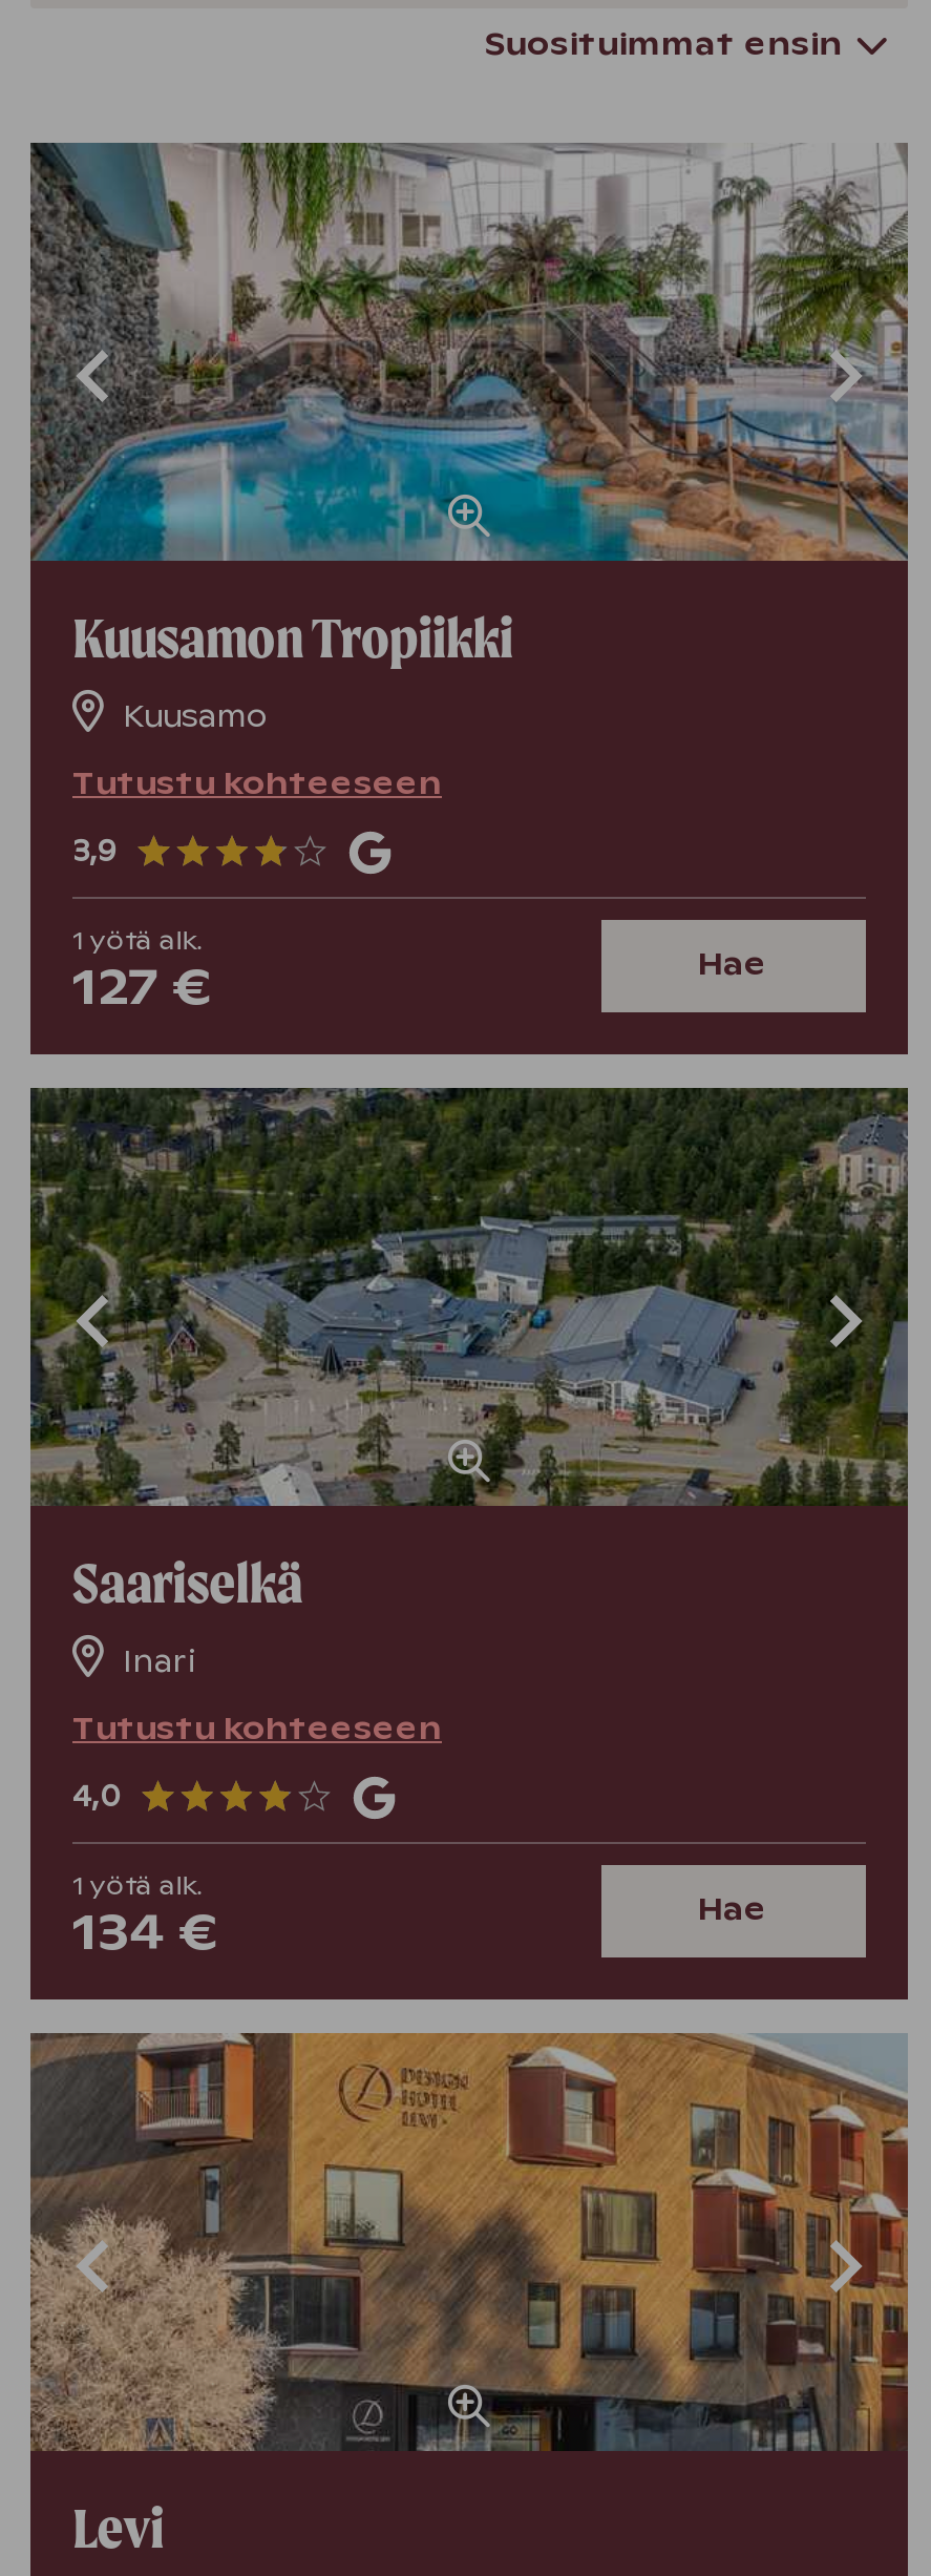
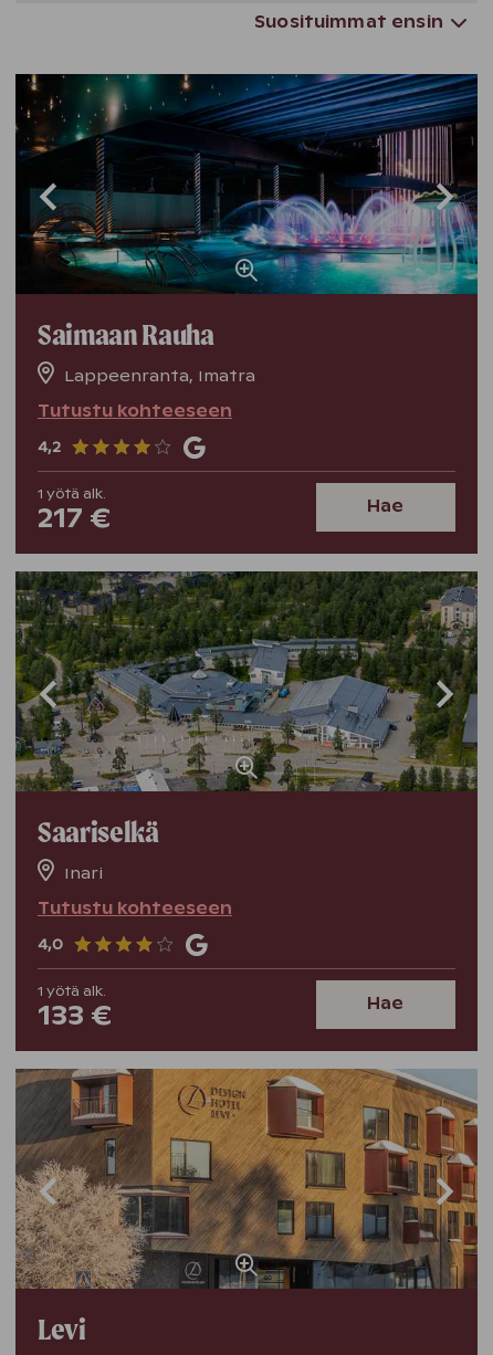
[28,141,910,735] [image] | Kuusamon Tropiikki | Kuusamo -> [14,73,479,386] [image] | Saimaan Rauha | Lappeenranta, Imatra
[72,832,117,870] 3,9 -> [38,437,61,456] 4,2
[72,954,211,1019] 127 € -> [38,501,111,535] 217 €
[72,1899,218,1964] 134 € -> [38,998,112,1032] 133 €

